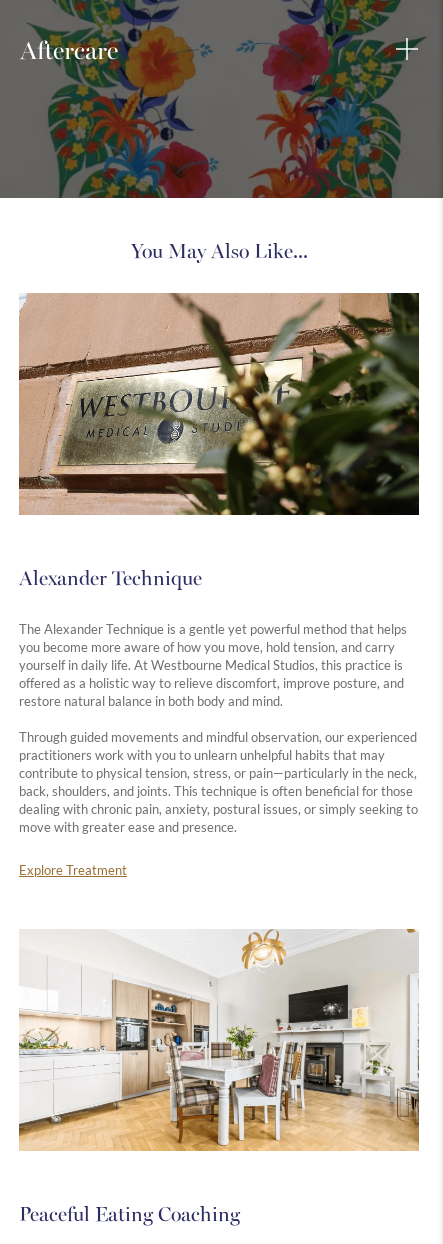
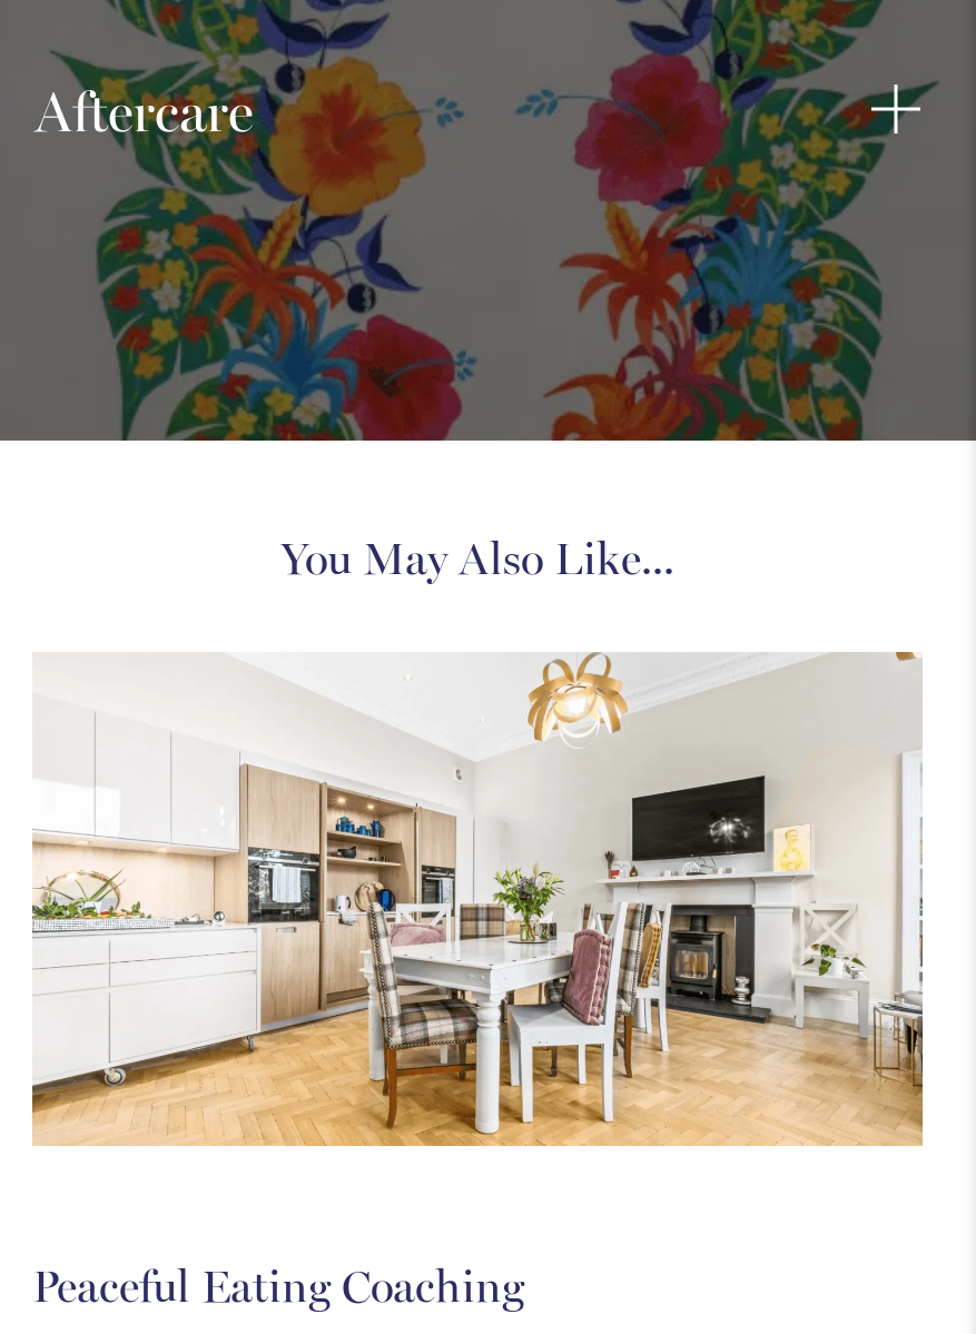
[18,292,420,516] [image] -> none
[19,563,418,878] Alexander Technique | The Alexander Technique is a gentle yet powerful method that helps | you become more aware of how you move, hold tension, and carry | yourself in daily life. At Westbourne Medical Studios, this practice is | offered as a holistic way to relieve discomfort, improve posture, and | restore natural balance in both body and mind. | Through guided movements and mindful observation, our experienced | practitioners work with you to unlearn unhelpful habits that may | contribute to physical tension, stress, or pain—particularly in the neck, | back, shoulders, and joints. This technique is often beneficial for those | dealing with chronic pain, anxiety, postural issues, or simply seeking to | move with greater ease and presence. | Explore Treatment -> none

